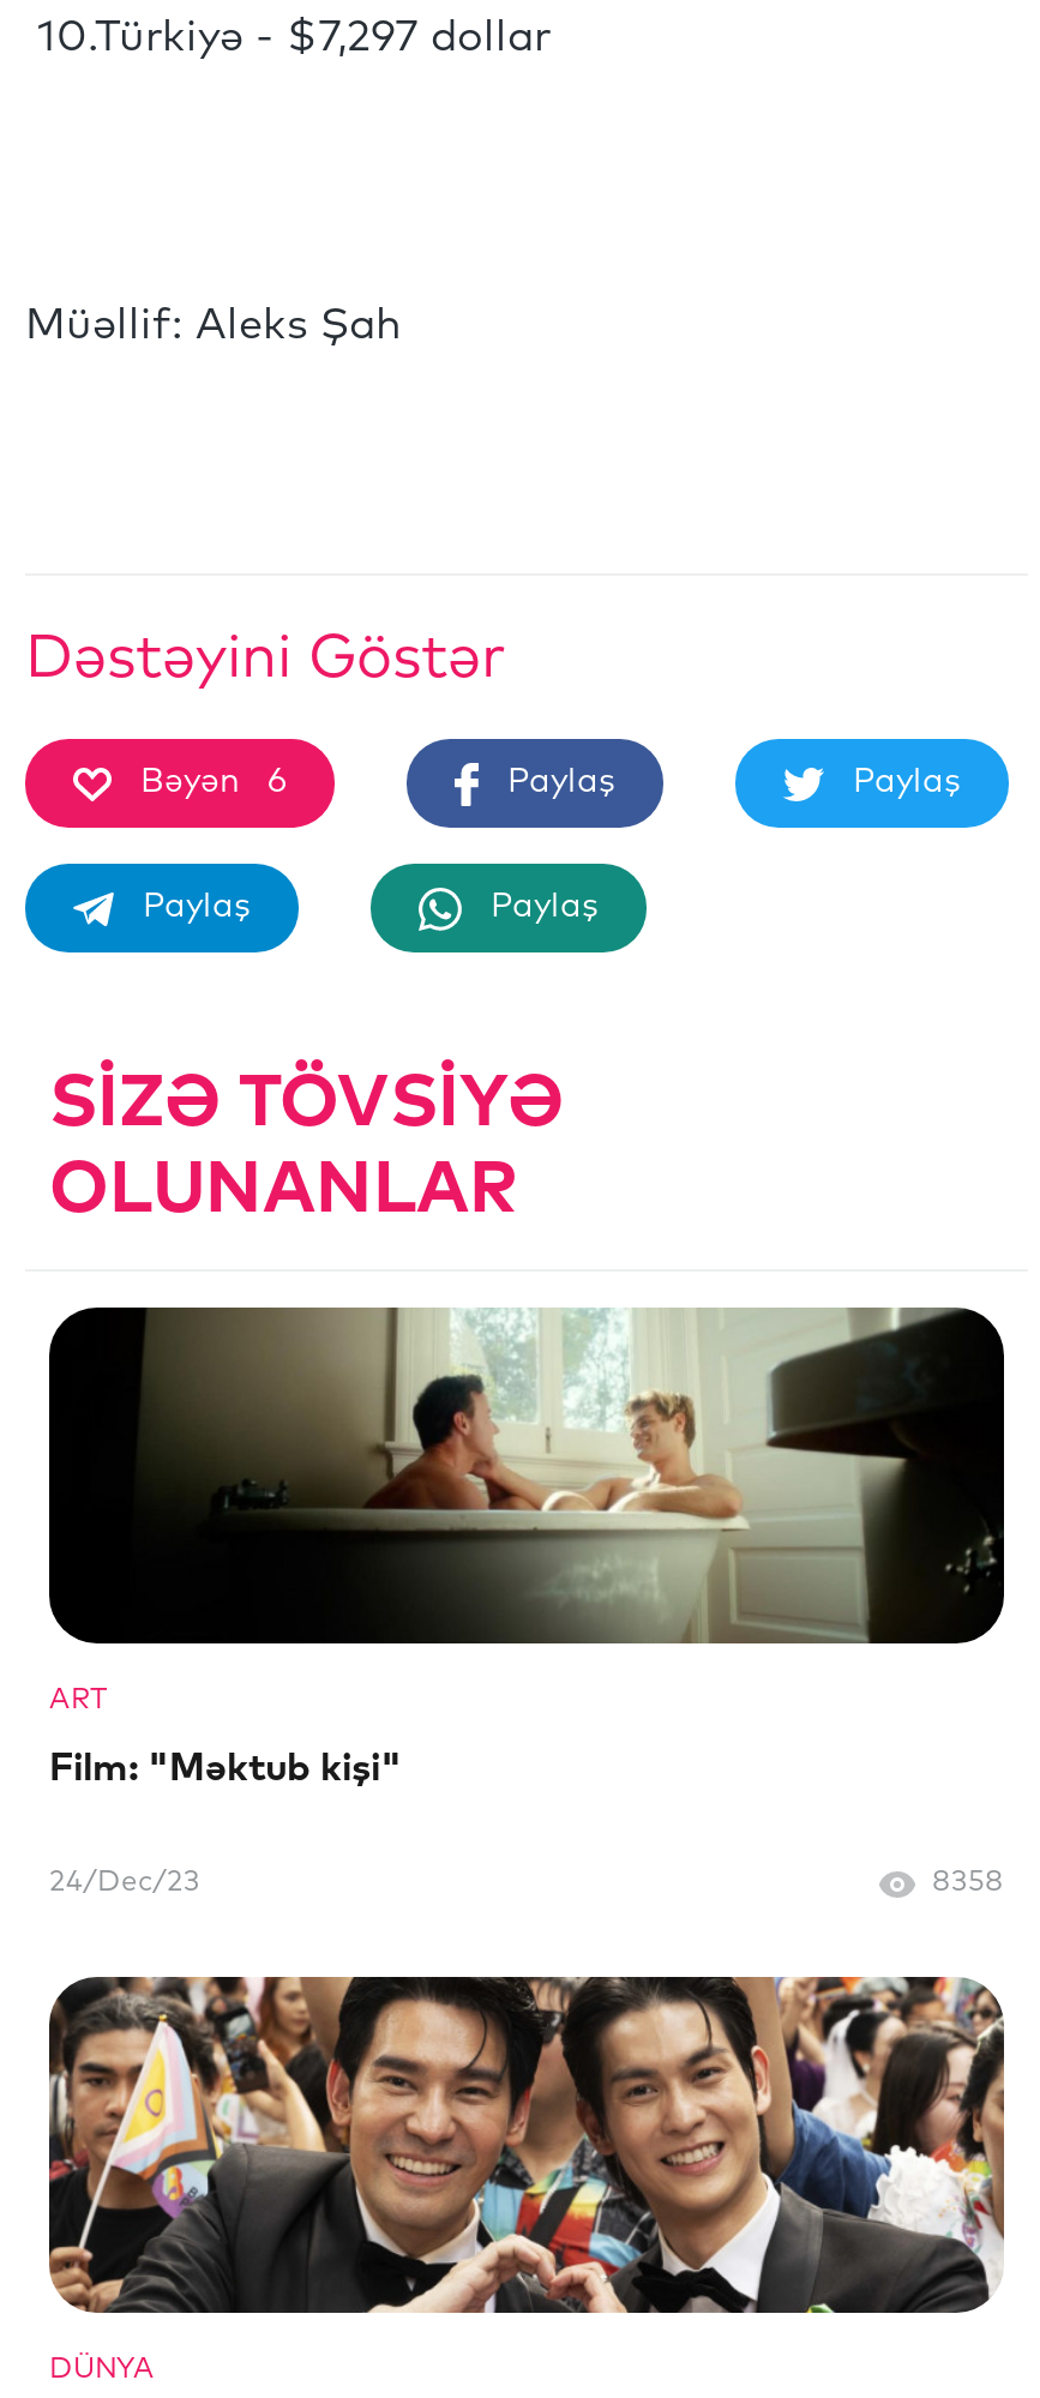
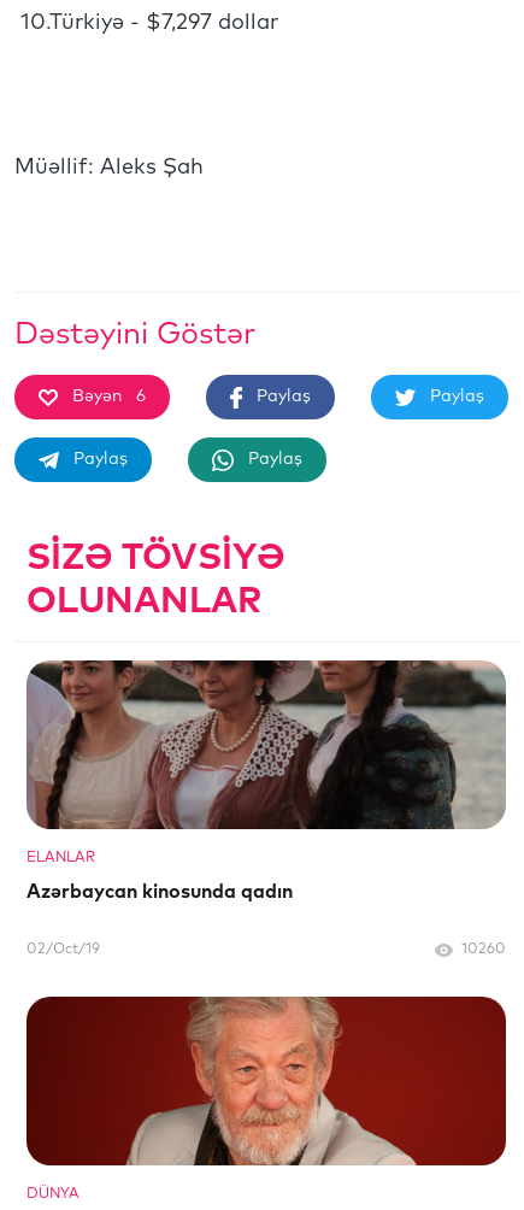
[49,1305,1004,1715] [image] | ART -> [25,659,507,865] [image] | ELANLAR
[49,1749,402,1787] Film: "Məktub kişi" -> [27,882,293,901] Azərbaycan kinosunda qadın
[49,1869,1004,1898] 24/Dec/23 | 8358 -> [27,942,506,957] 02/Oct/19 | 10260
[47,1975,1006,2315] [image] -> [25,995,507,1167] [image]

